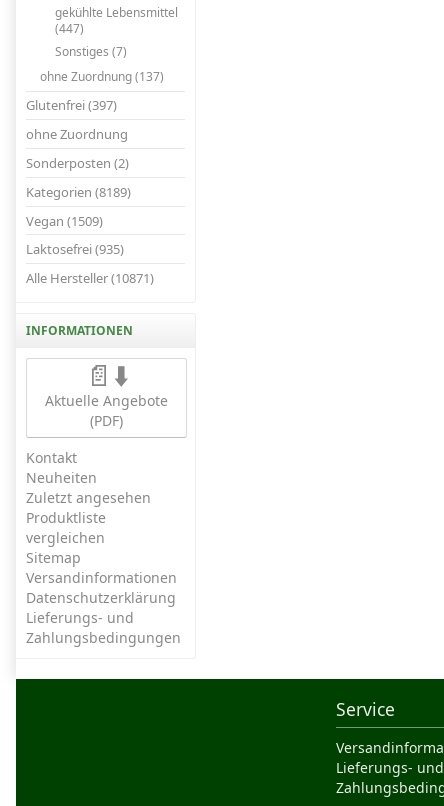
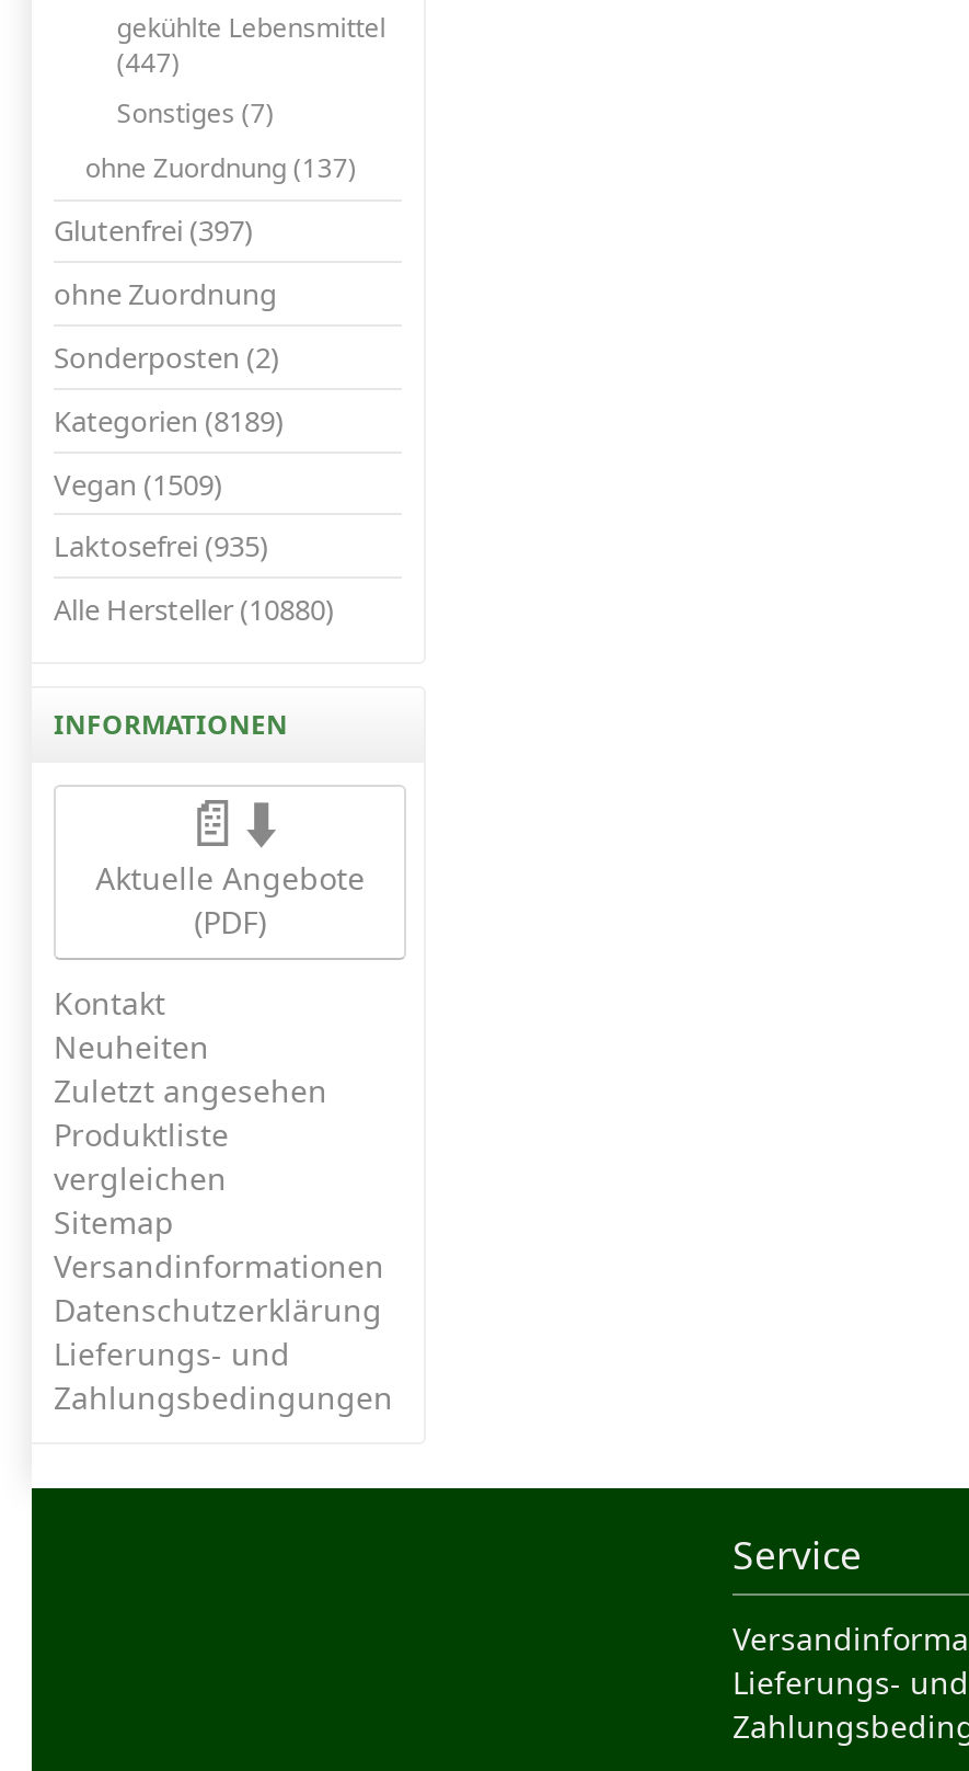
[26,269,154,287] Alle Hersteller (10871) -> [54,590,334,629] Alle Hersteller (10880)

